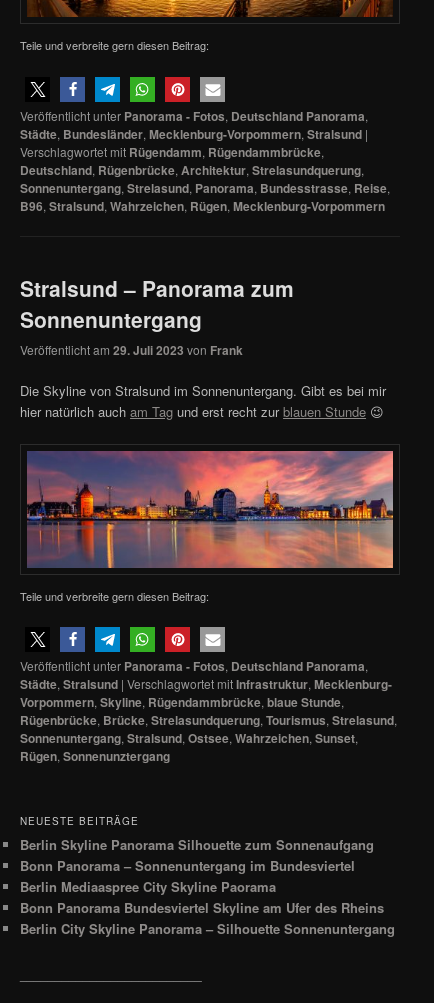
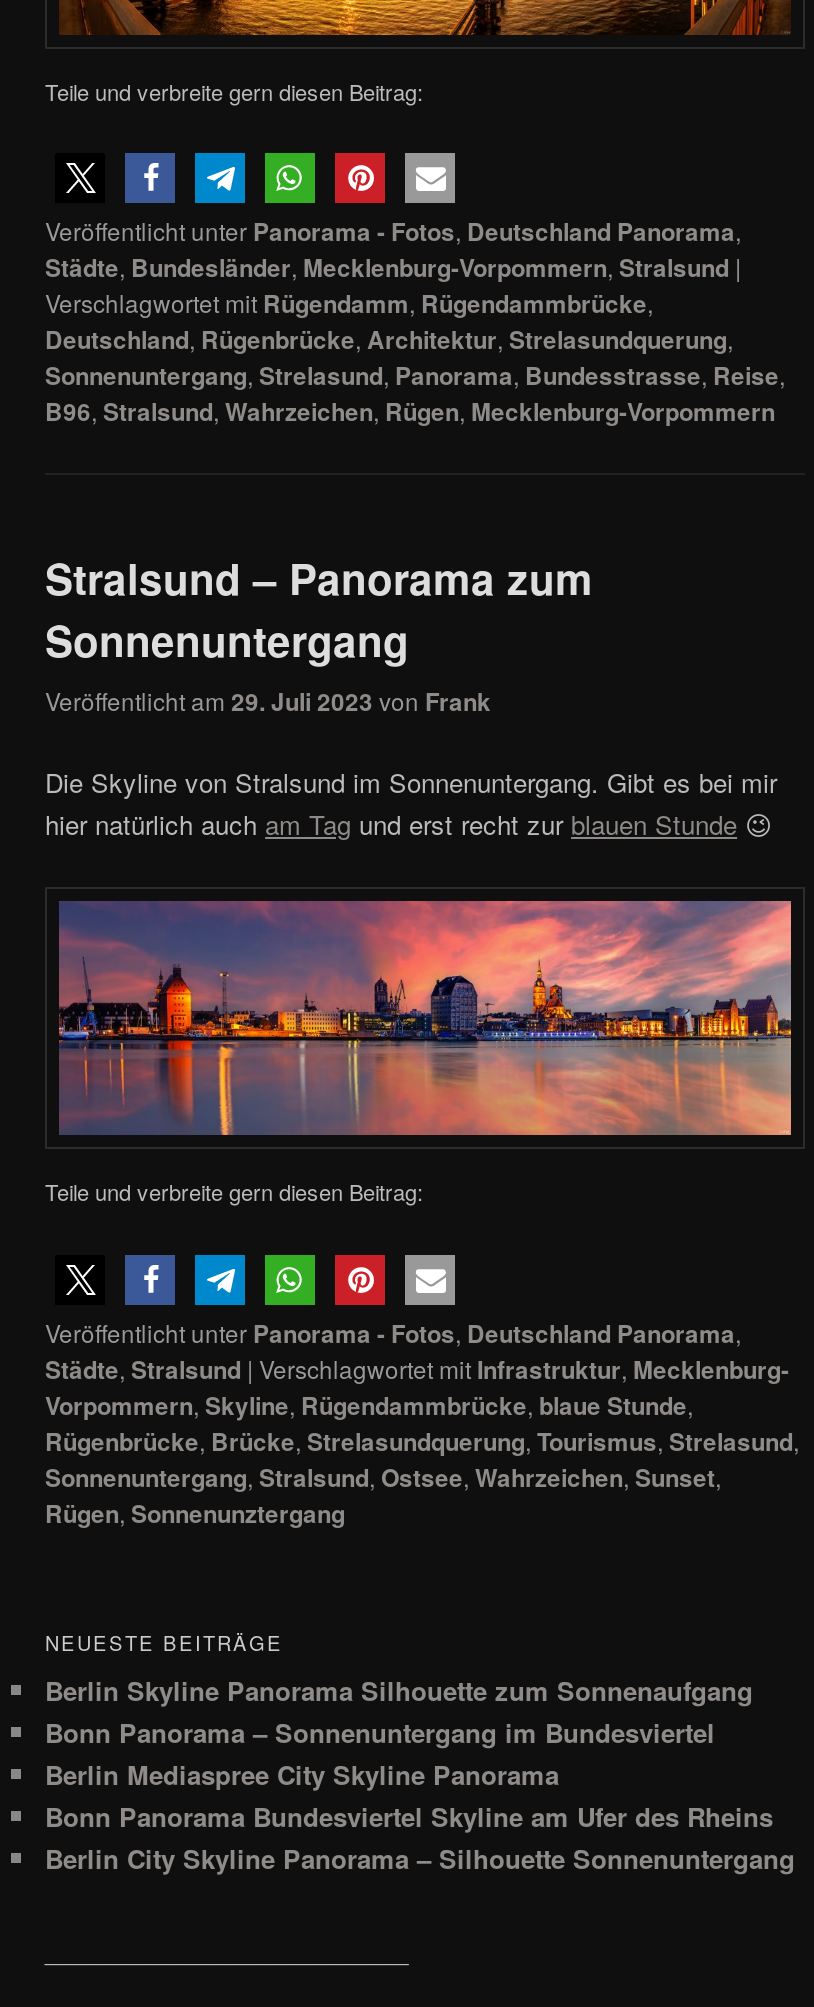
[20,877,276,896] Berlin Mediaaspree City Skyline Paorama -> [45,1754,559,1792] Berlin Mediaspree City Skyline Panorama

